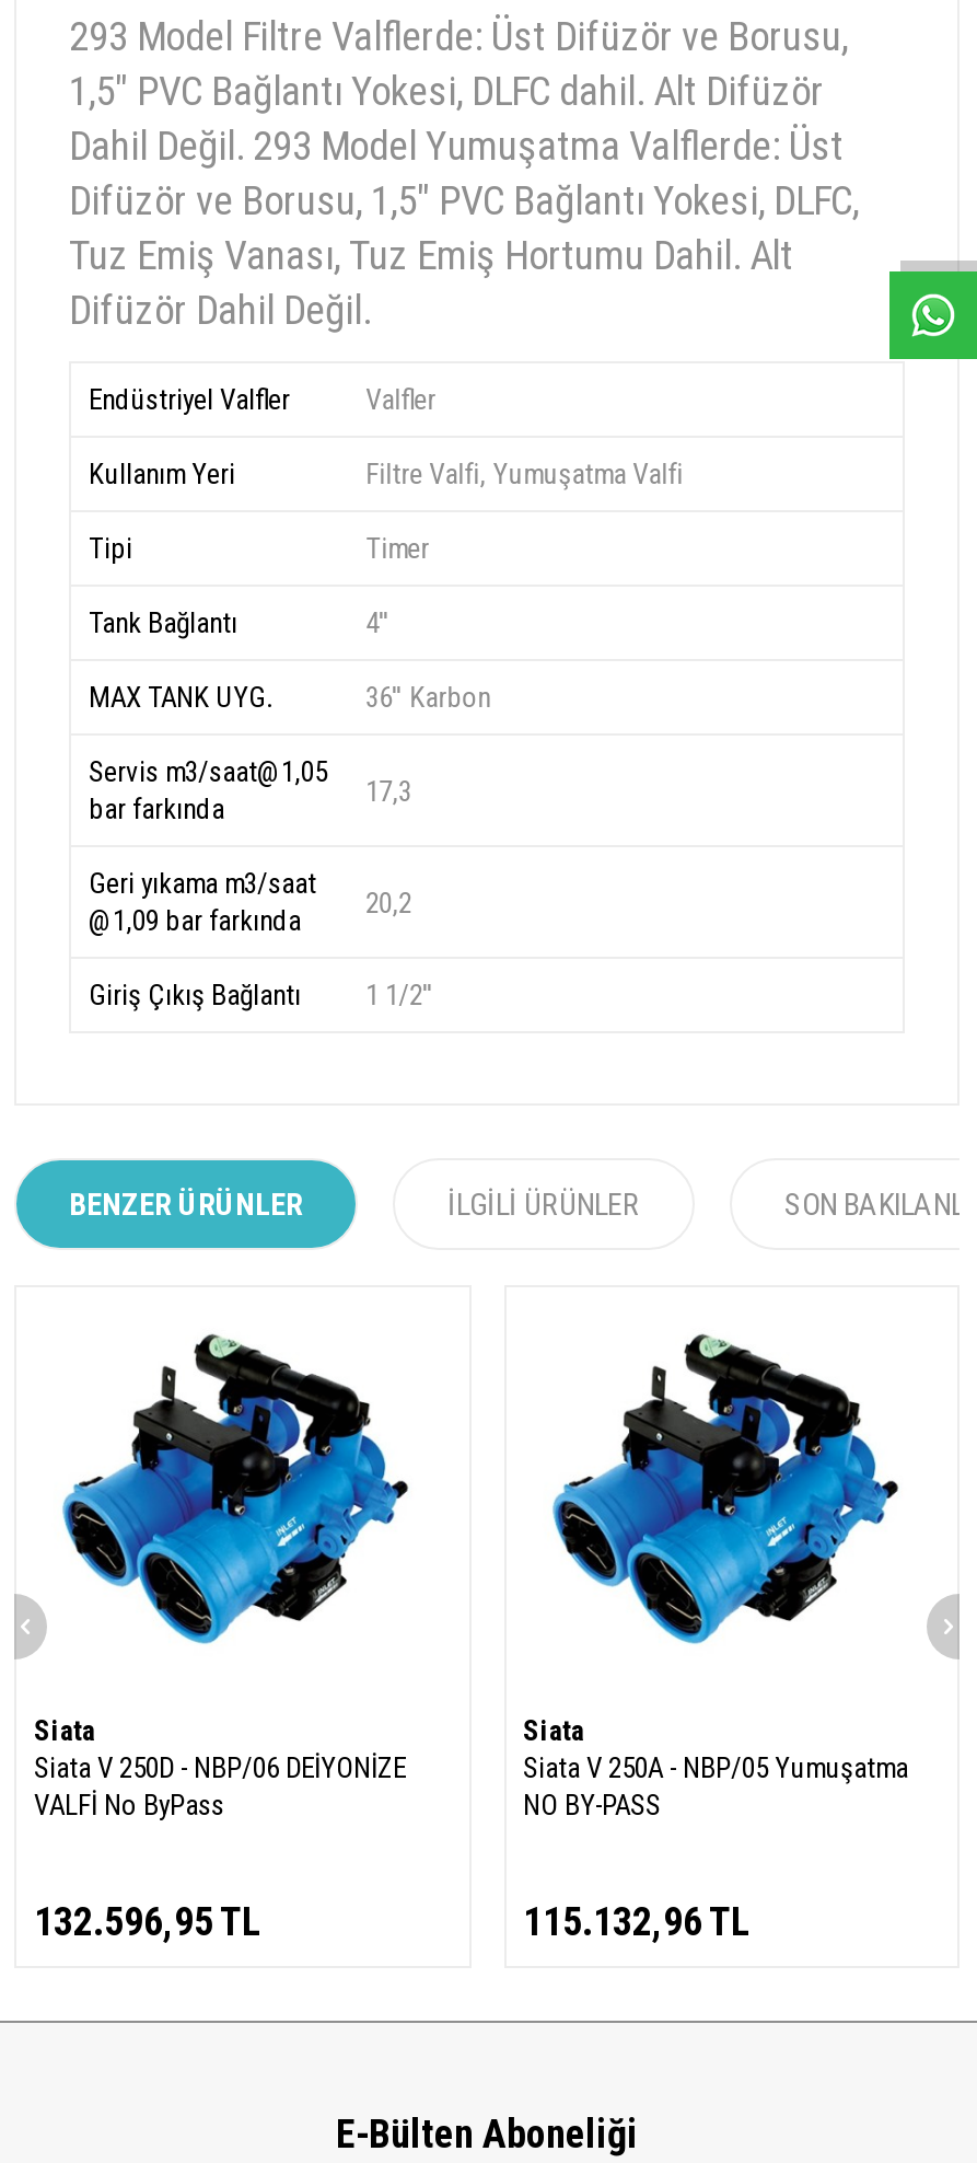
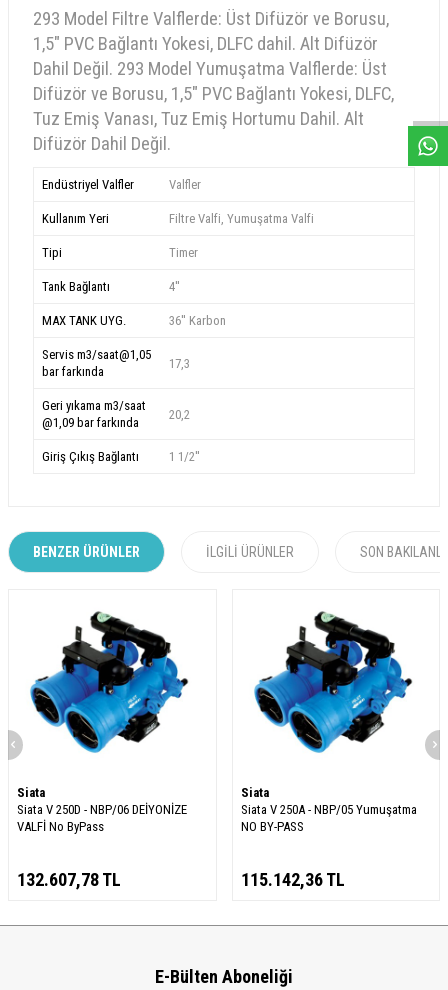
[34,1898,261,1944] 132.596,95 TL -> [17,869,121,890] 132.607,78 TL
[523,1898,751,1944] 115.132,96 TL -> [240,869,344,890] 115.142,36 TL

